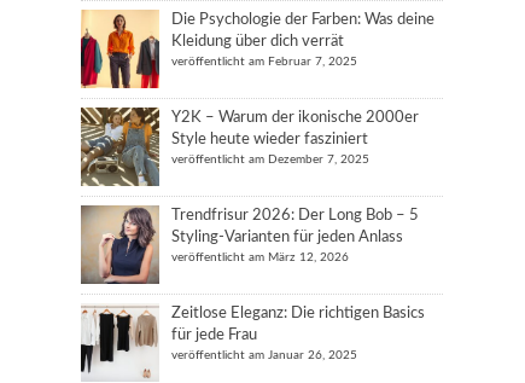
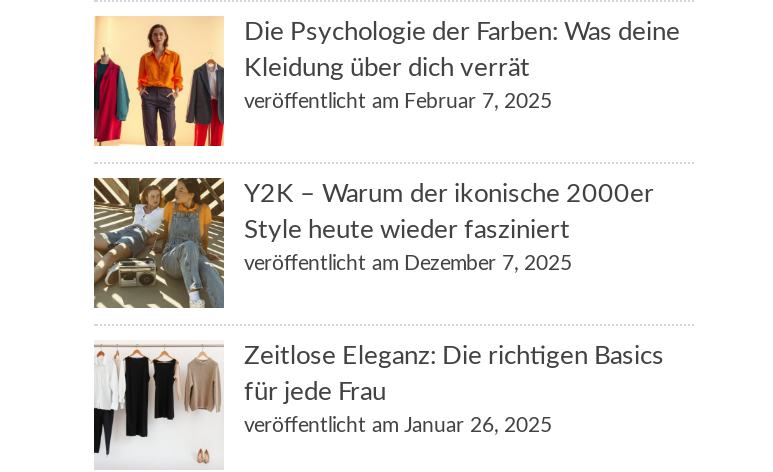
[81,207,419,285] [image] | Trendfrisur 2026: Der Long Bob – 5 | Styling-Varianten für jeden Anlass | veröffentlicht am März 12, 2026 -> none

